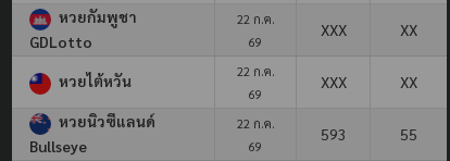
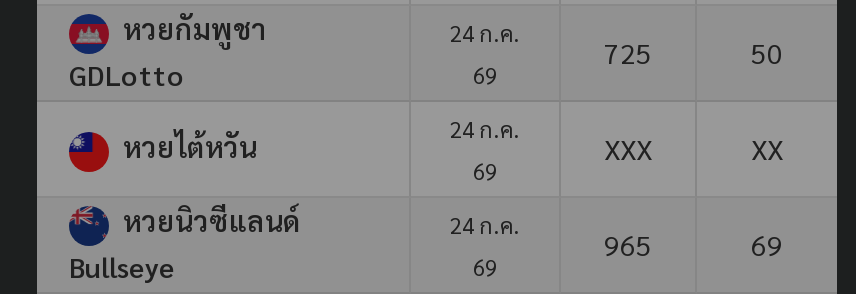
[236,11,274,27] 22 ก.ค. -> [450,18,520,48] 24 ก.ค.
[320,19,417,39] XXX | XX -> [604,34,783,70] 725 | 50
[236,63,274,79] 22 ก.ค. -> [450,114,520,144] 24 ก.ค.
[236,115,274,131] 22 ก.ค. -> [450,210,520,240] 24 ก.ค.
[320,124,346,143] 593 -> [604,226,652,262] 965
[400,124,417,143] 55 -> [751,226,783,262] 69

